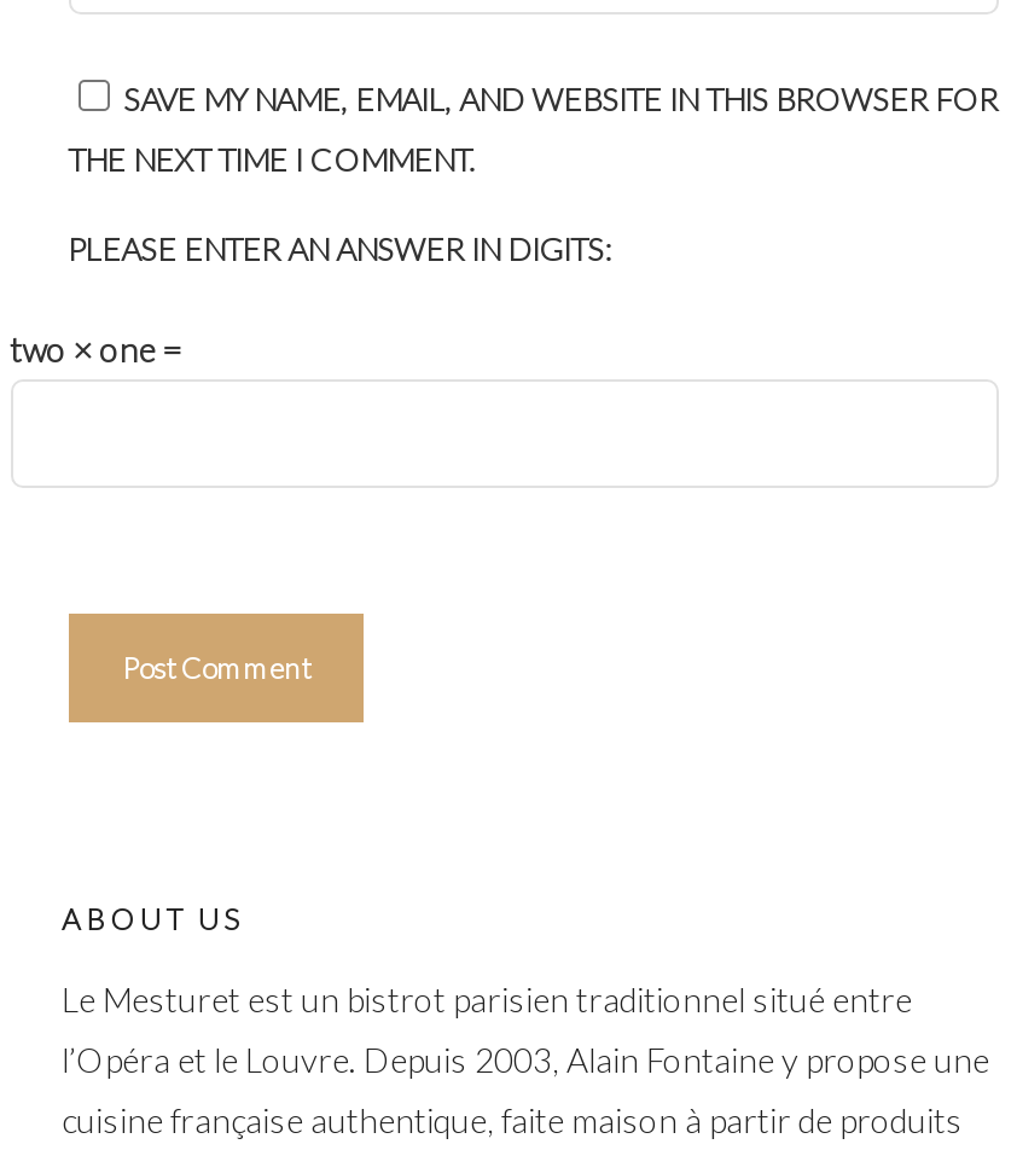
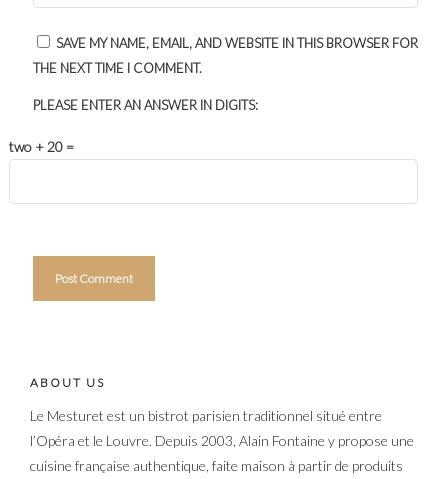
[10,329,182,370] two × one = -> [9,138,74,155] two + 20 =

